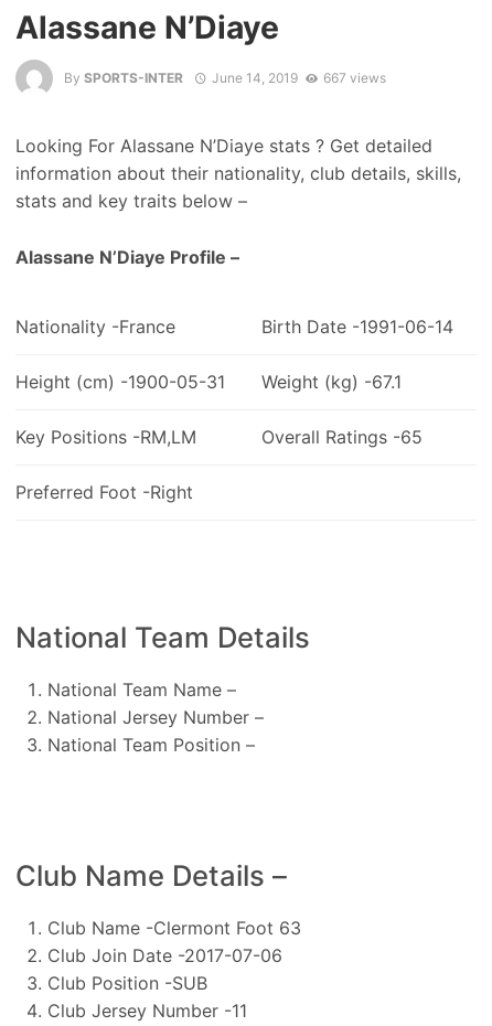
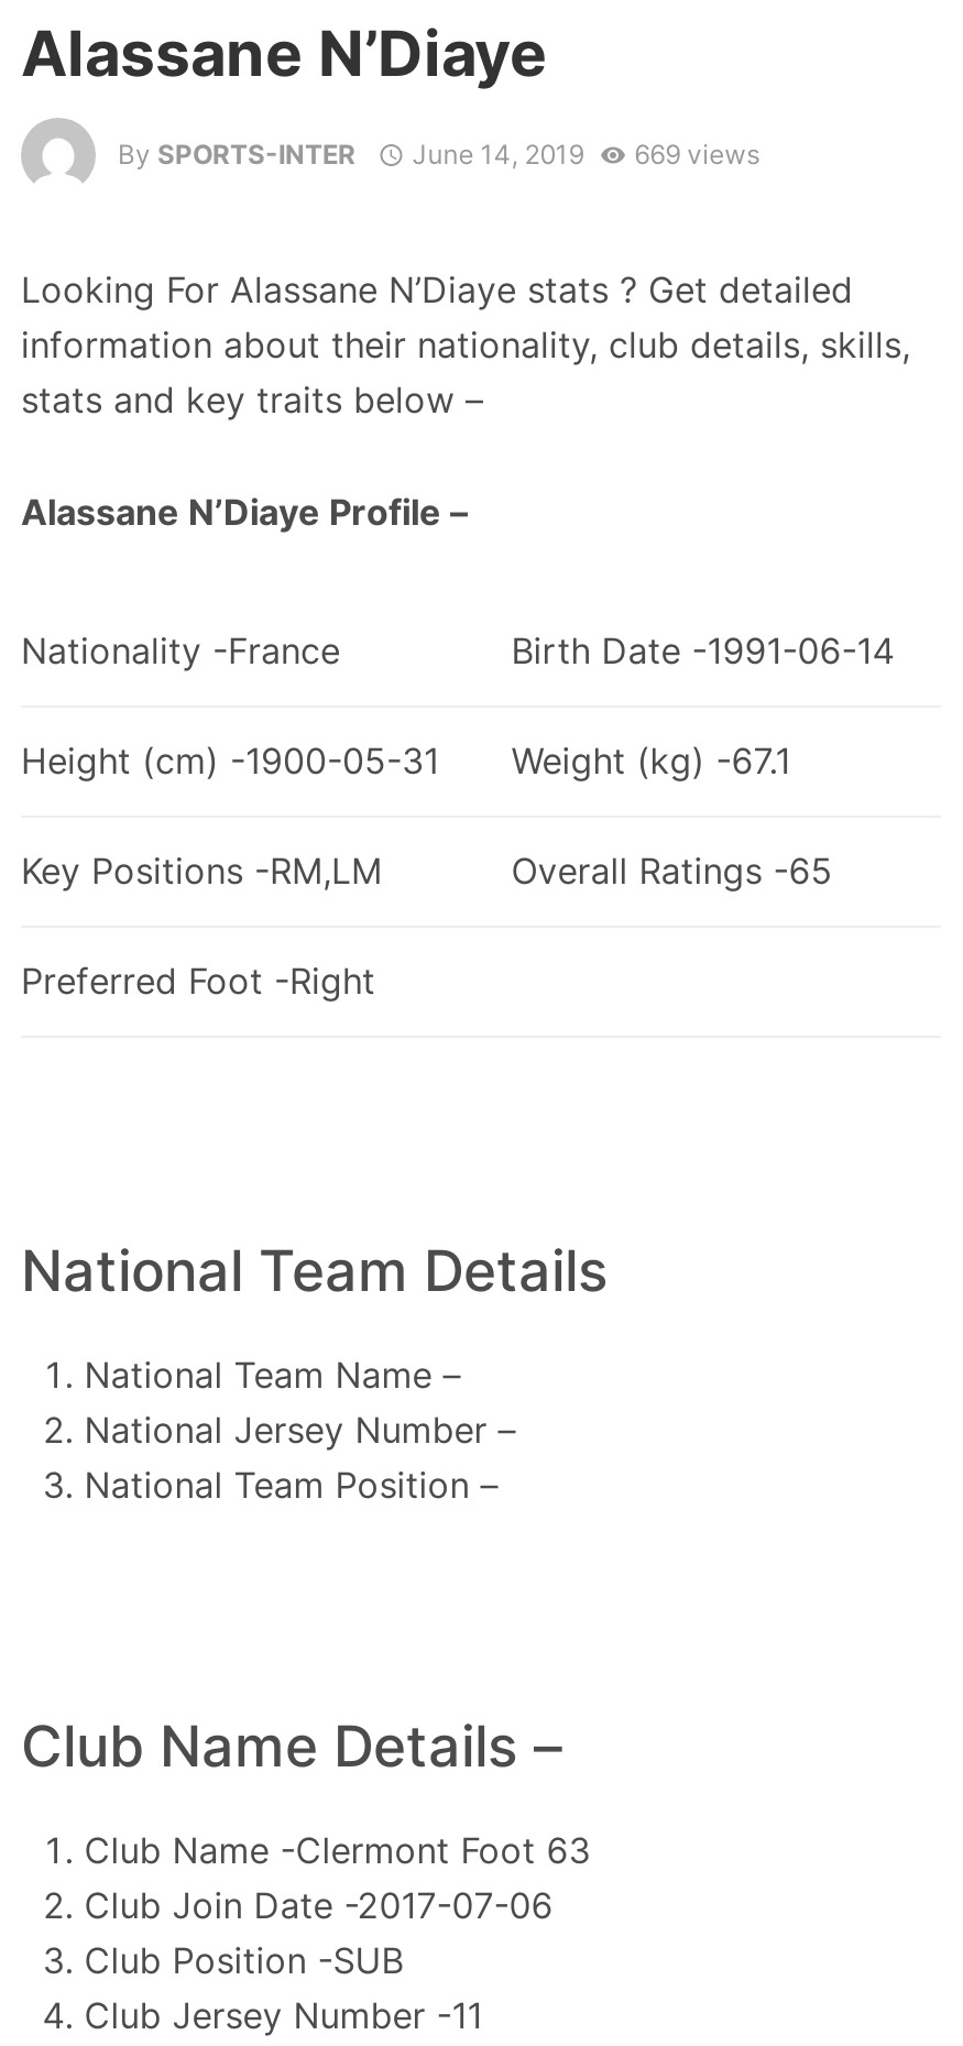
[64,69,386,86] By SPORTS-INTER June 14, 2019 667 views -> [118,137,760,170] By SPORTS-INTER June 14, 2019 669 views

